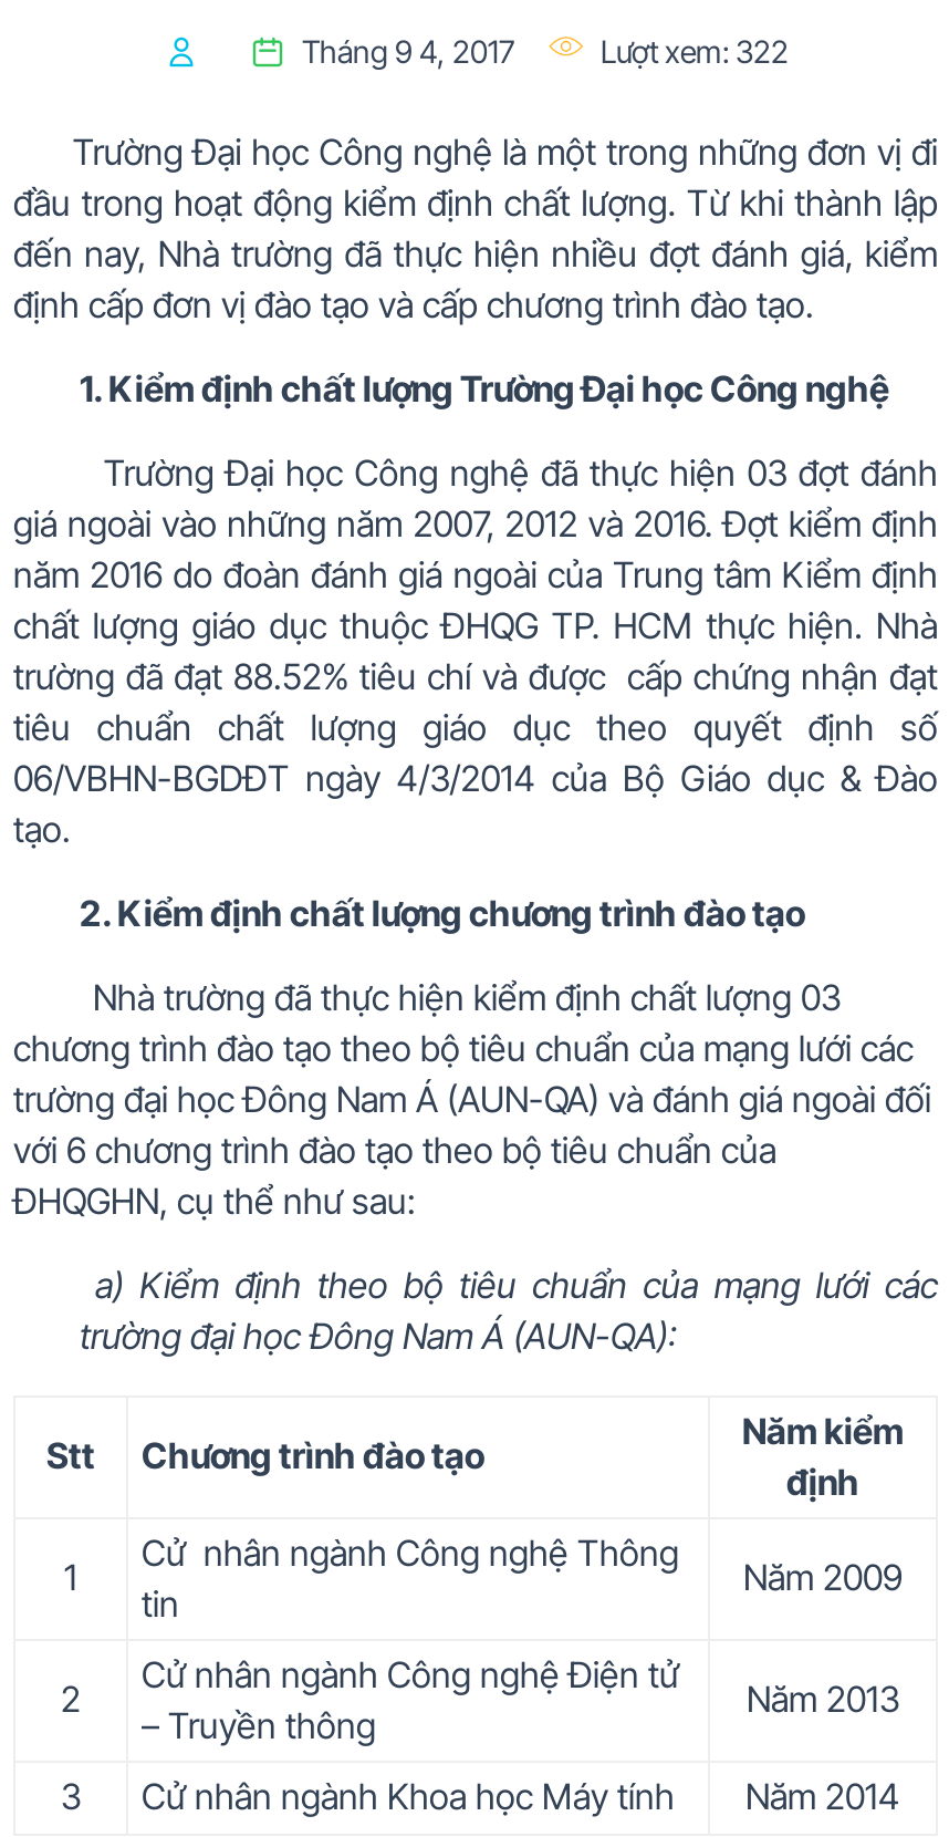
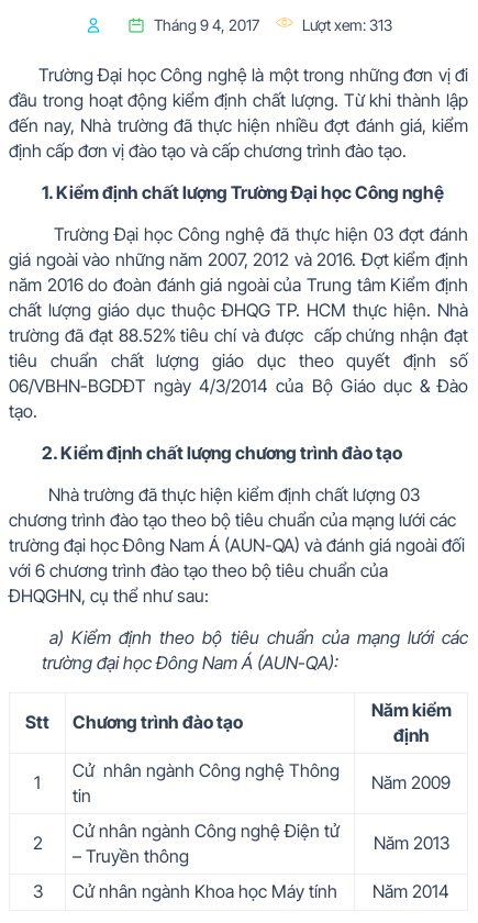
[601,32,789,70] Lượt xem: 322 -> [302,15,392,34] Lượt xem: 313

